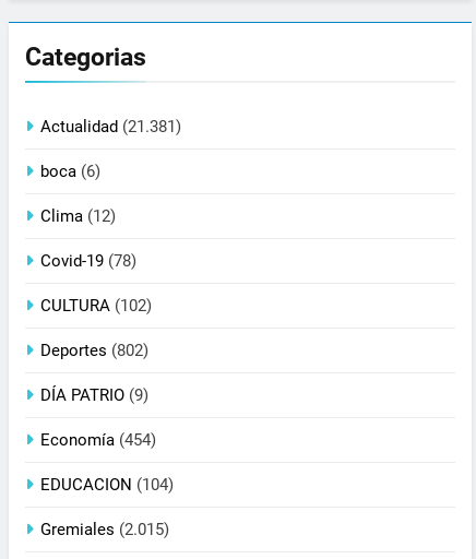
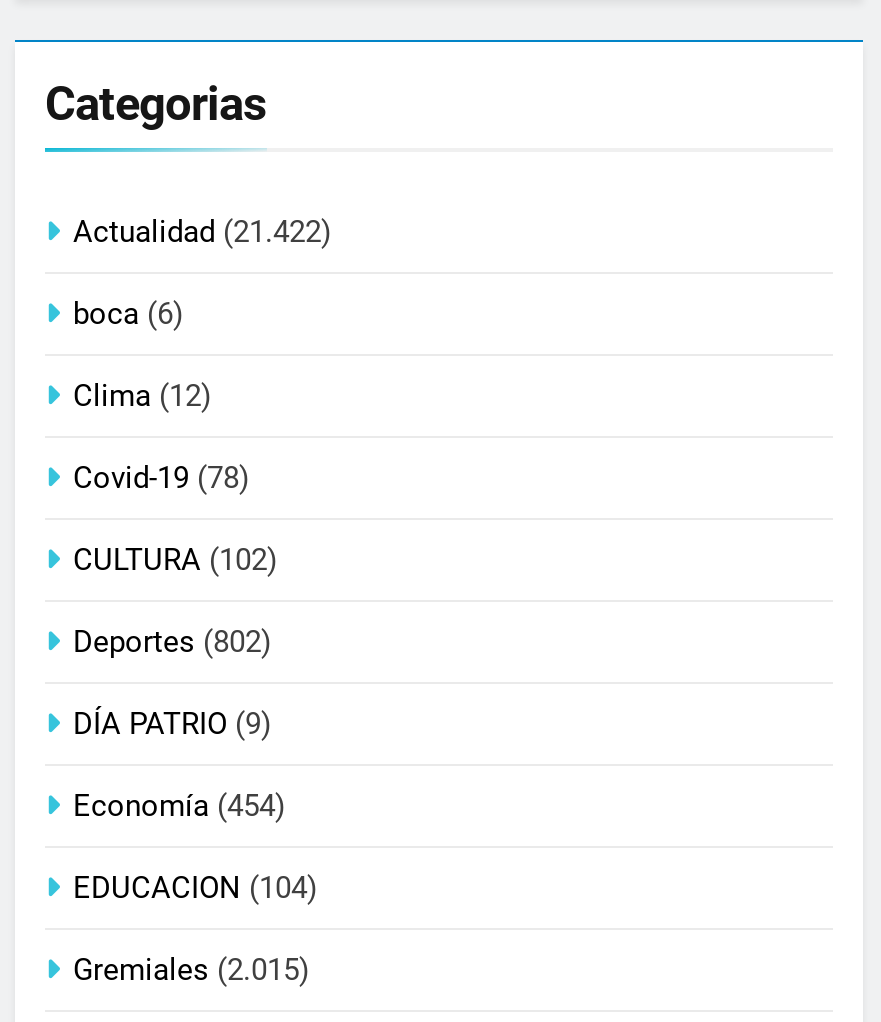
[40,116,181,136] Actualidad (21.381) -> [73,213,331,249] Actualidad (21.422)

